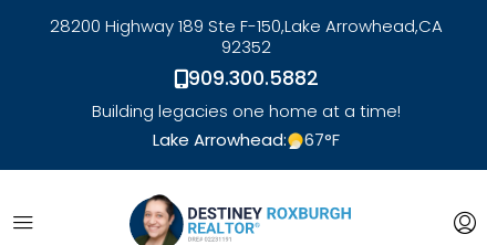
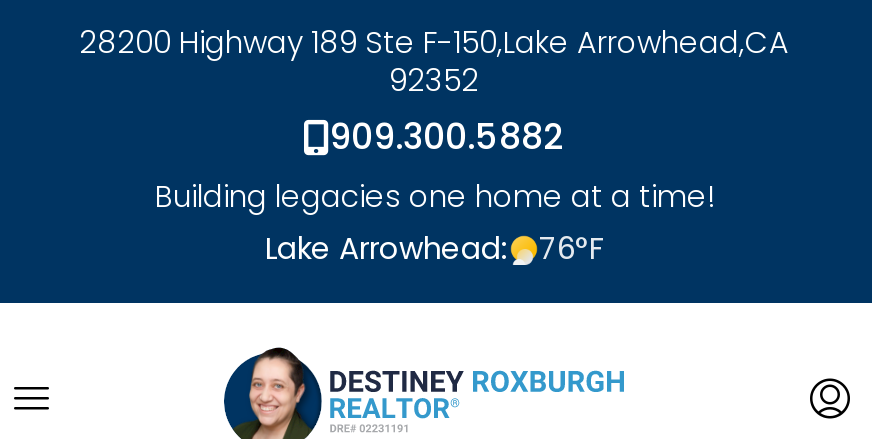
[152,128,339,151] Lake Arrowhead: 67°F -> [265,227,603,269] Lake Arrowhead: 76°F

